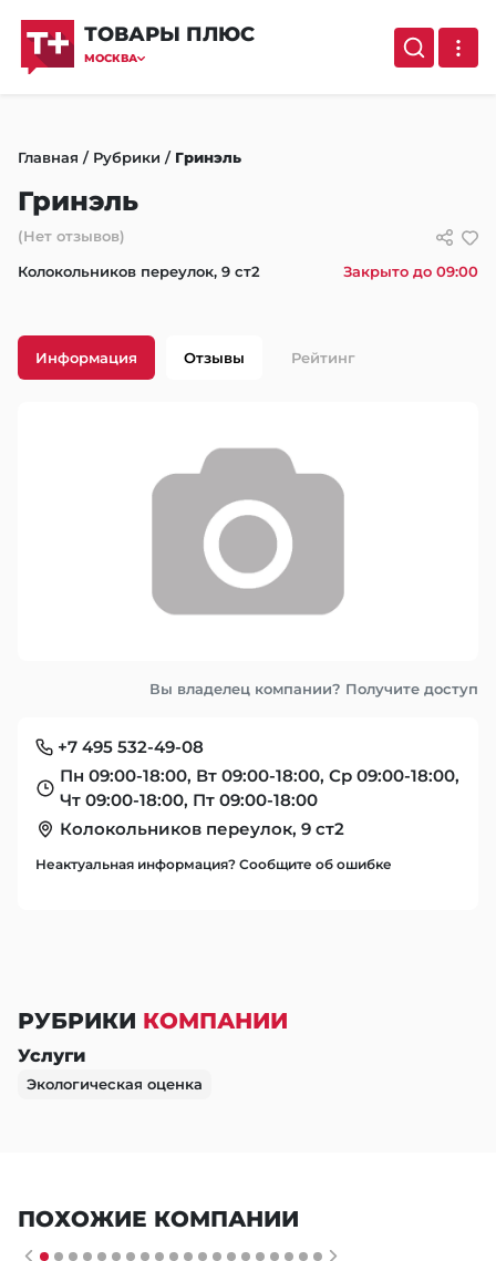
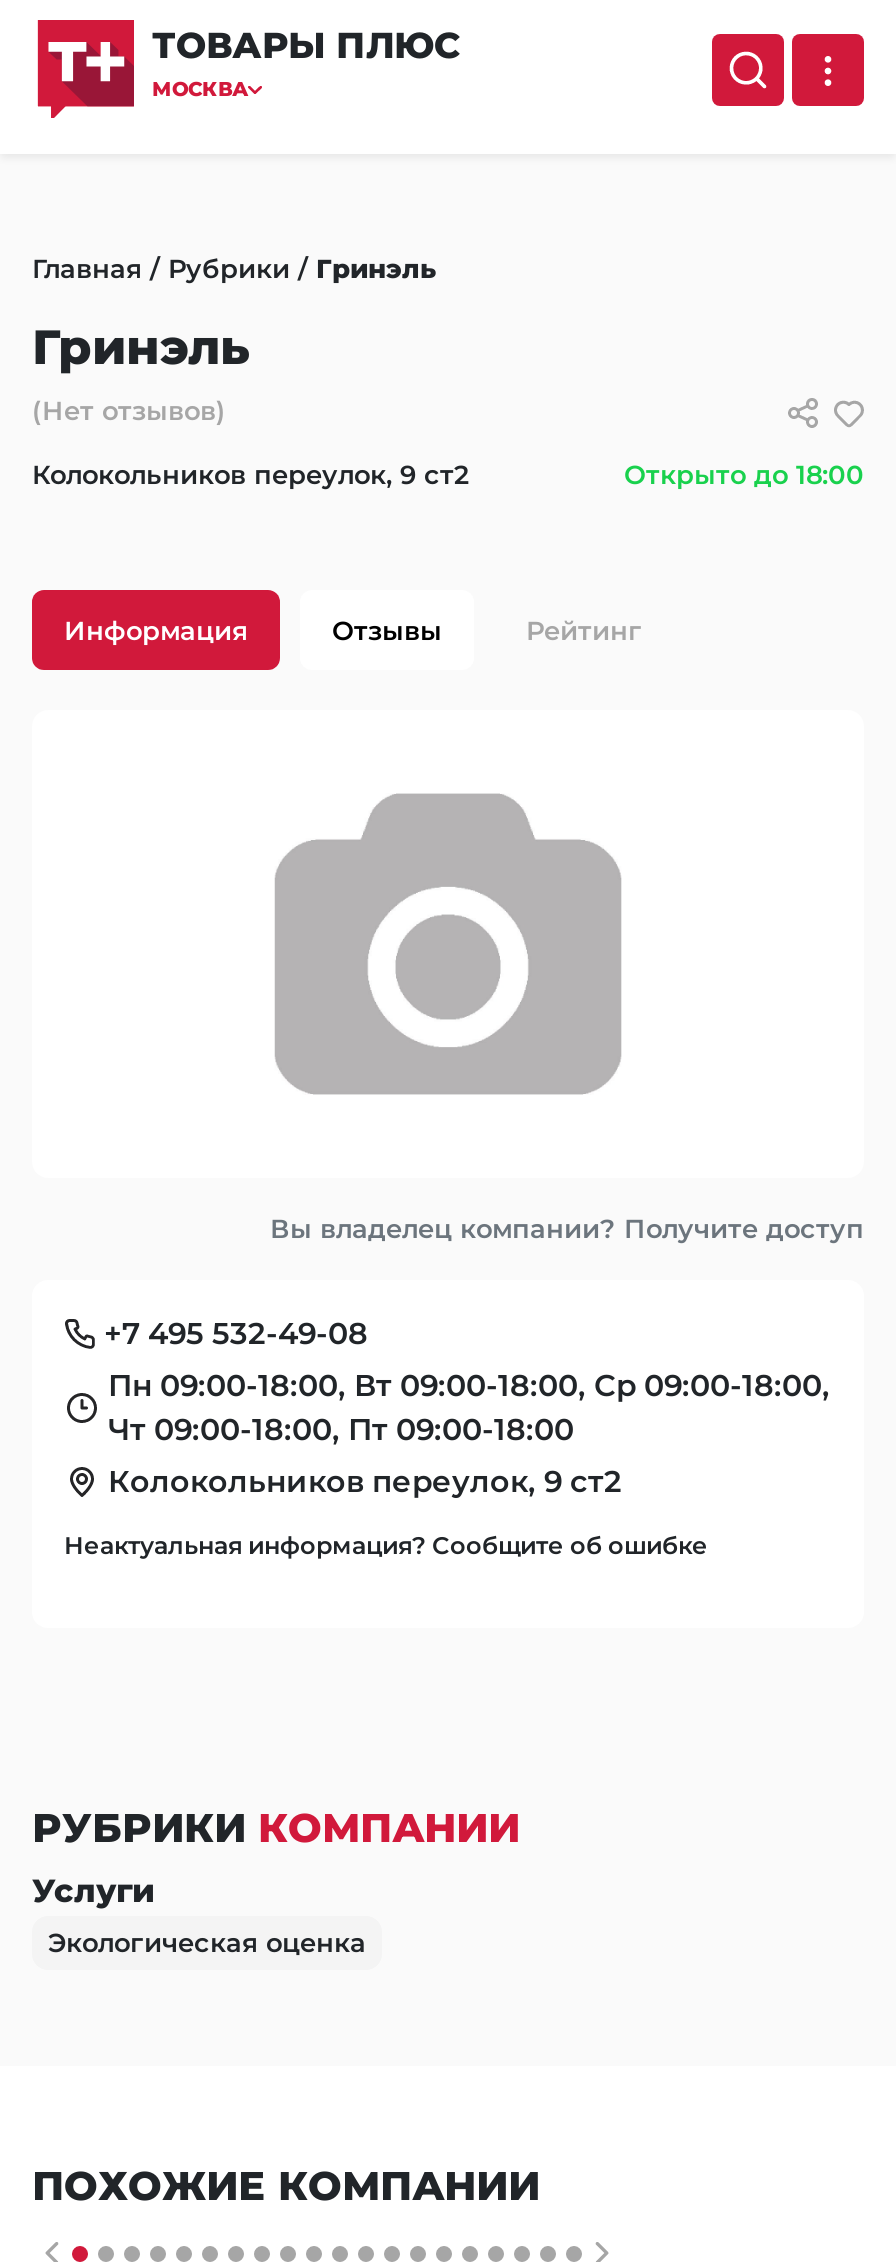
[343,262,478,280] Закрыто до 09:00 -> [624,458,864,490] Открыто до 18:00

